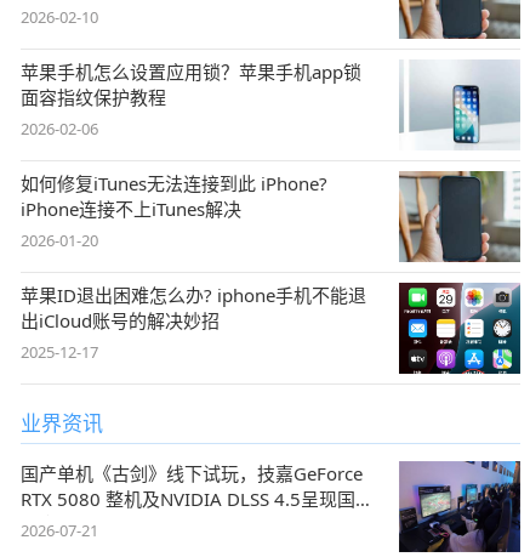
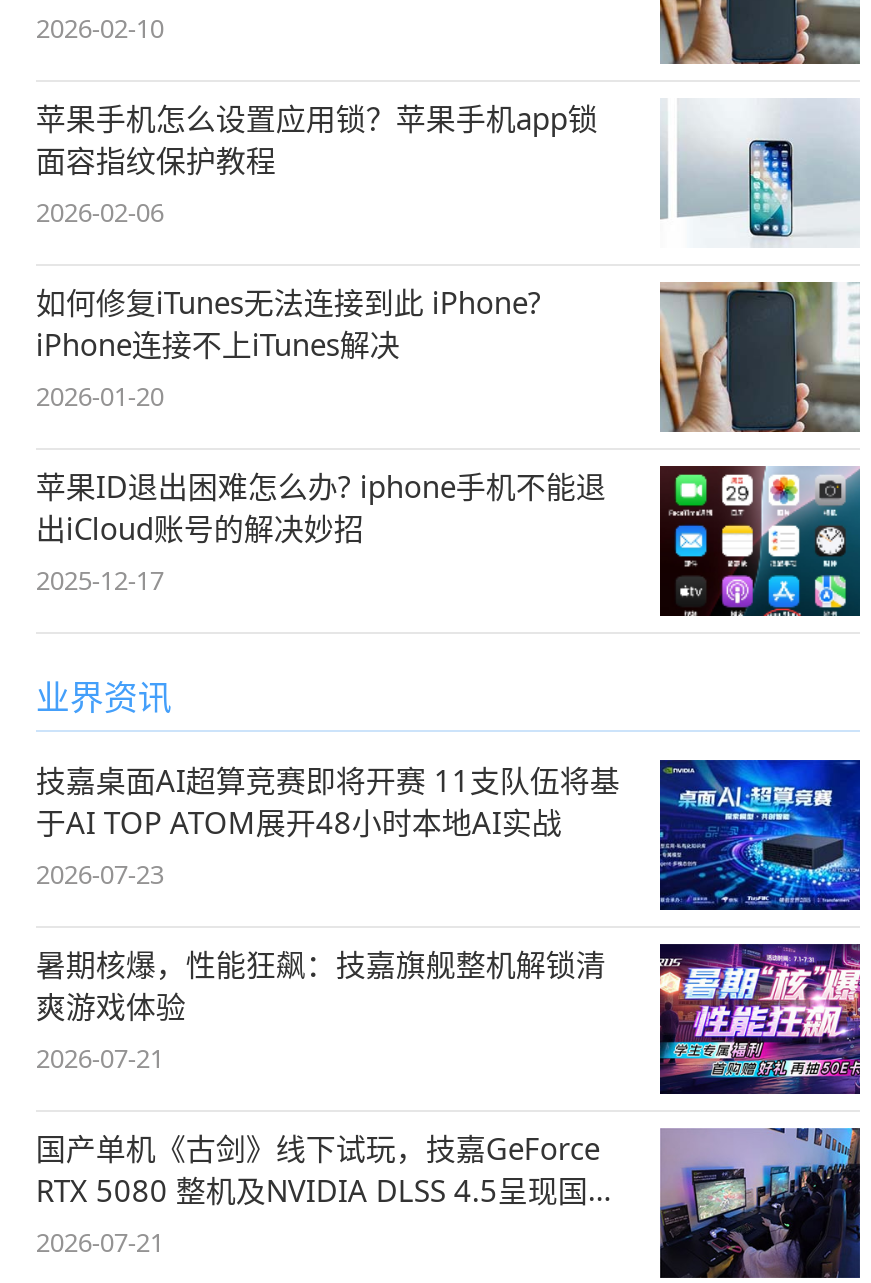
none -> [36,758,862,1075] [image] | 技嘉桌面AI超算竞赛即将开赛 11支队伍将基 | 于AI TOP ATOM展开48小时本地AI实战 | 2026-07-23 | 暑期核爆，性能狂飙：技嘉旗舰整机解锁清 | 爽游戏体验 | 2026-07-21
none -> [658,942,862,1096] [image]

